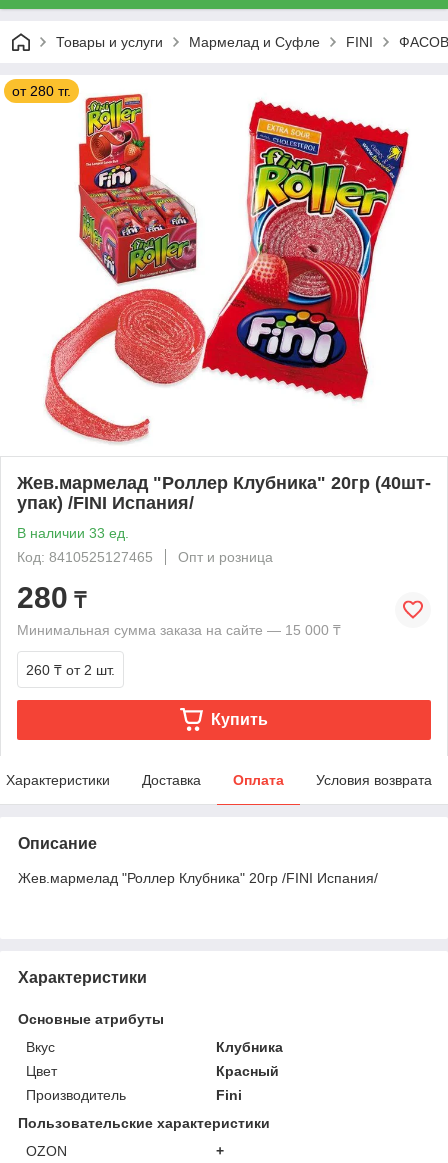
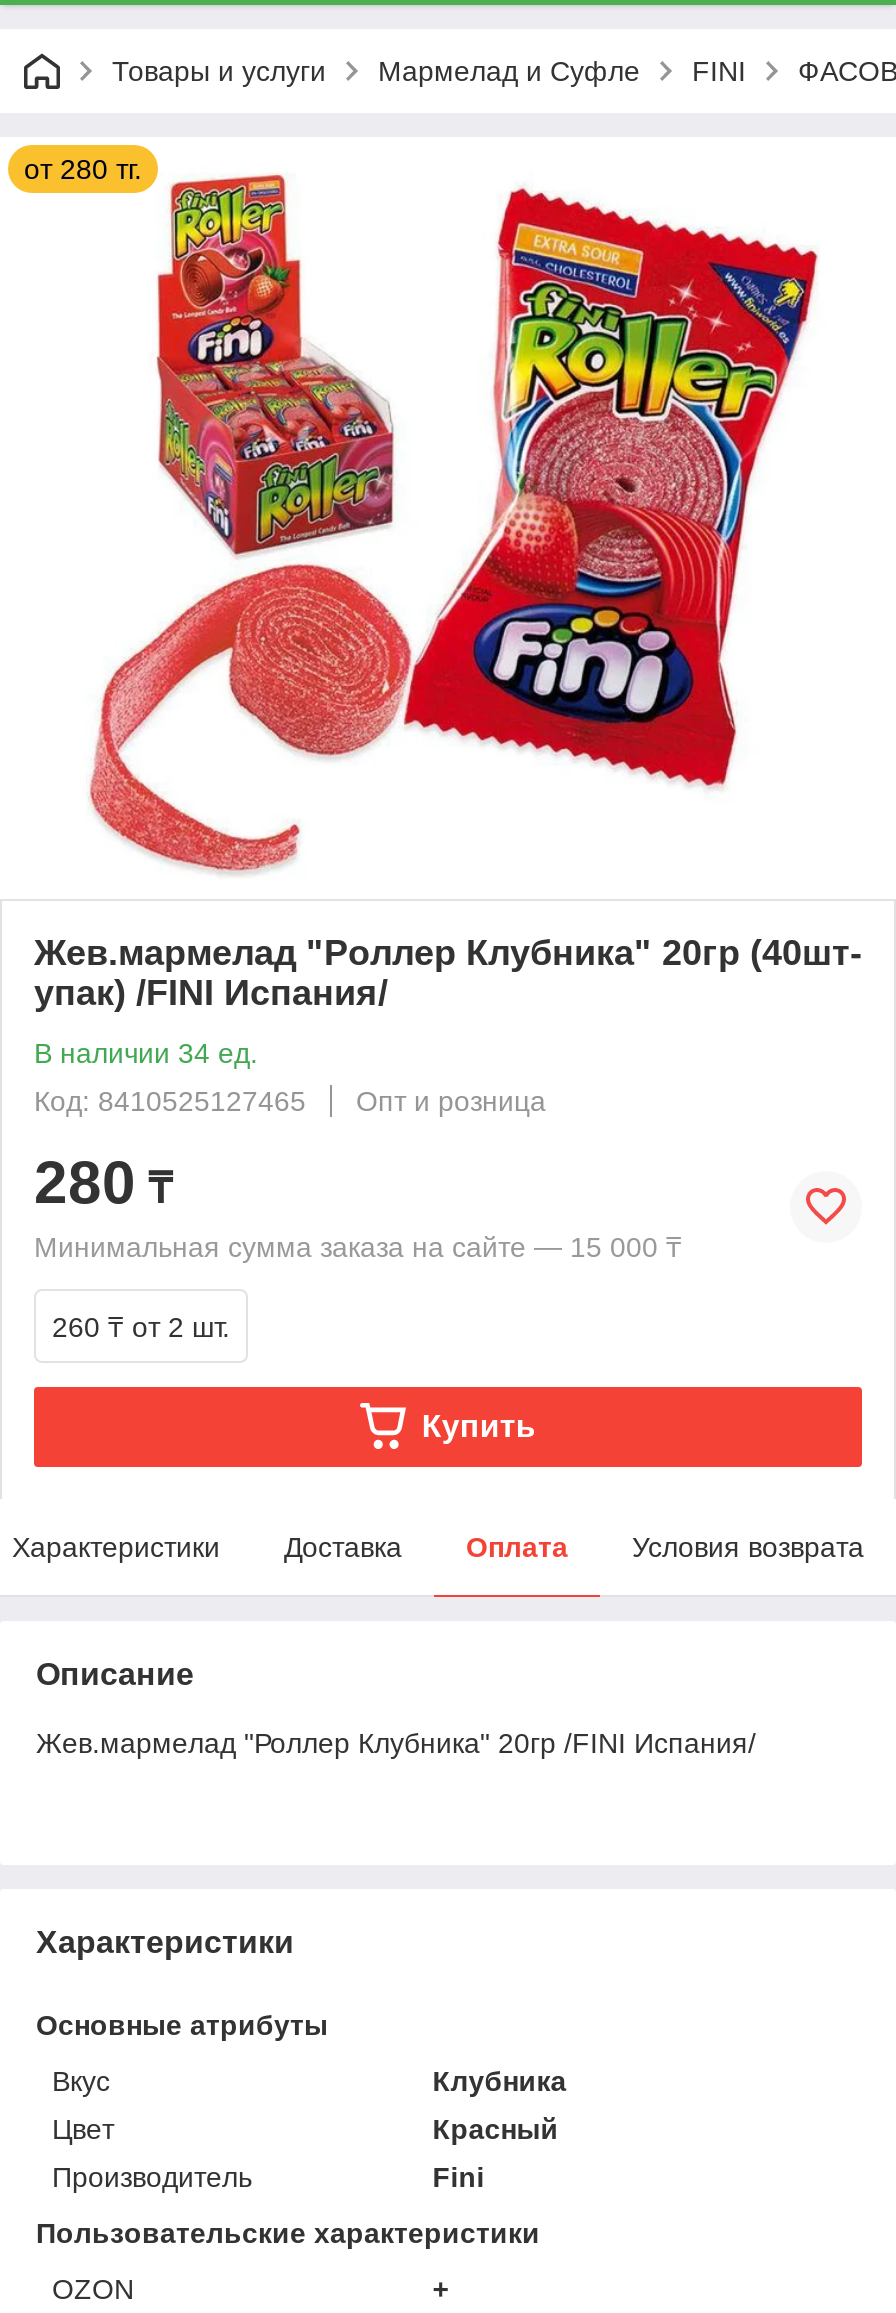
[17,525,129,541] В наличии 33 ед. -> [34,1037,258,1069] В наличии 34 ед.

